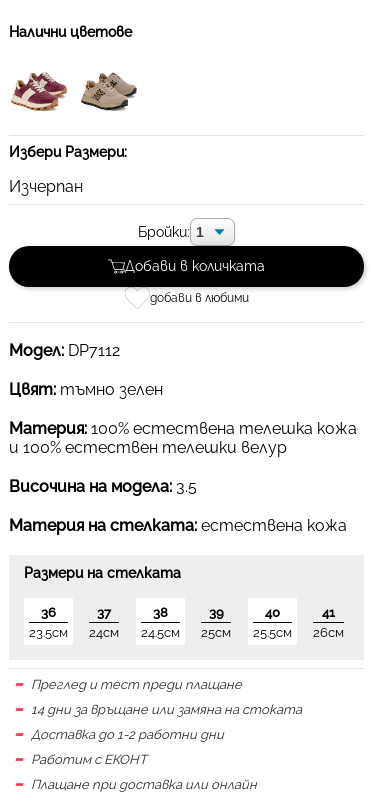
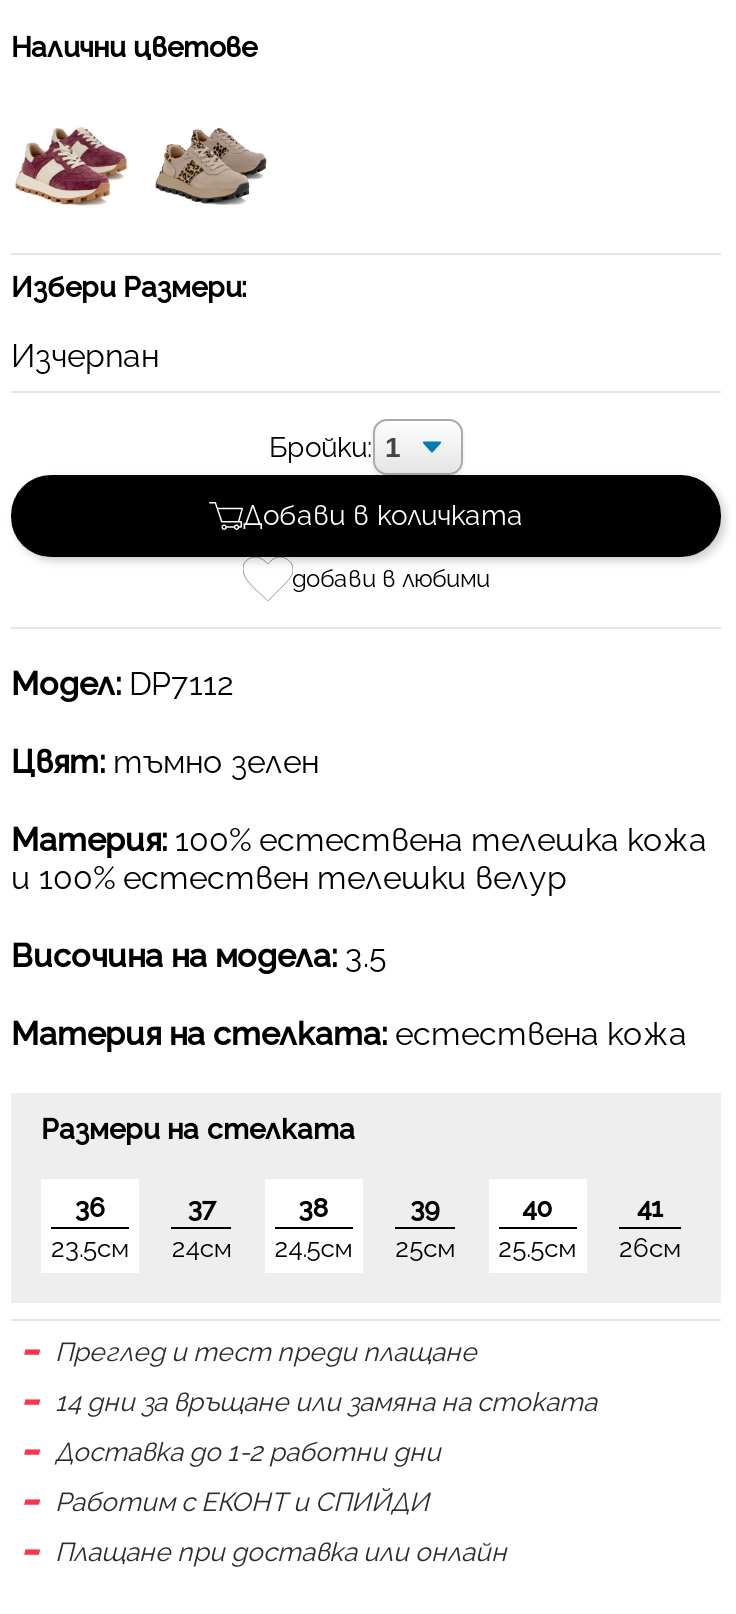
[31,751,147,766] Работим с ЕКОНТ -> [55,1486,429,1516] Работим с ЕКОНТ и СПИЙДИ

